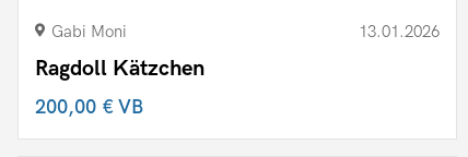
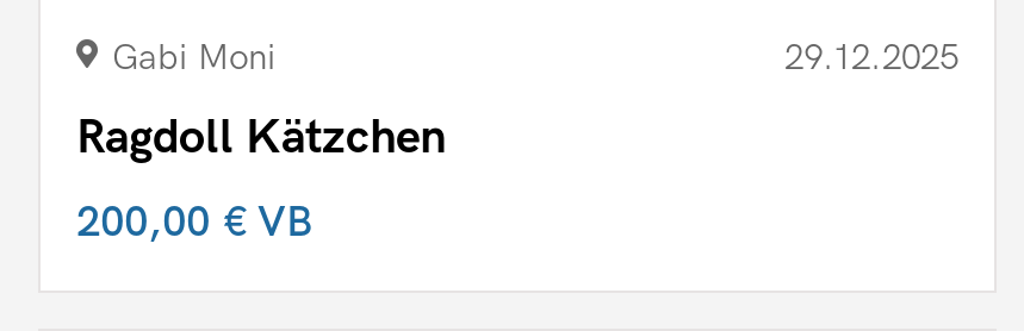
[359,22,440,41] 13.01.2026 -> [784,35,958,78] 29.12.2025

